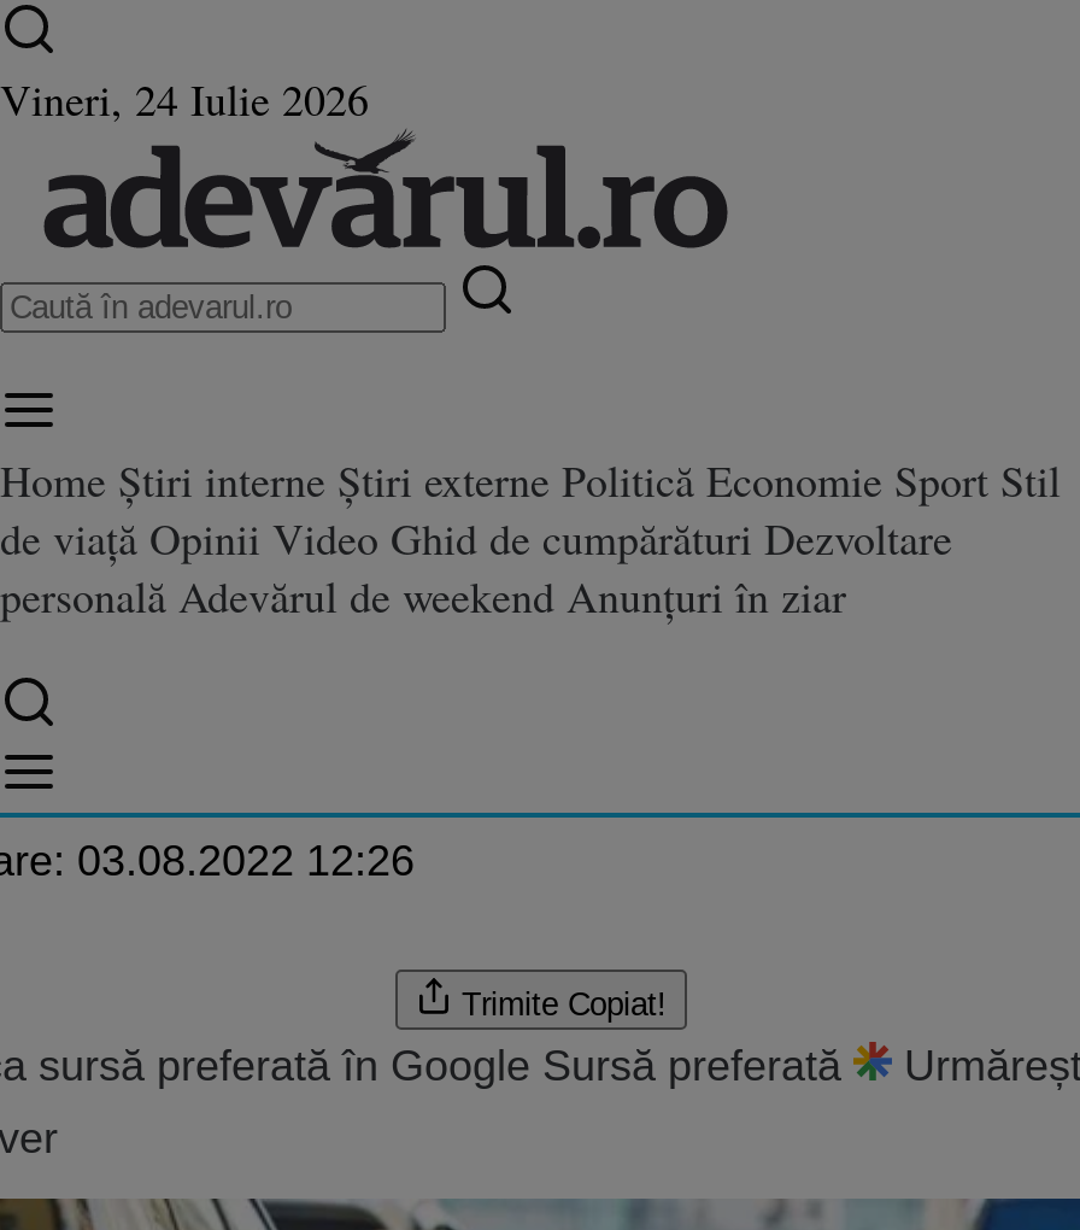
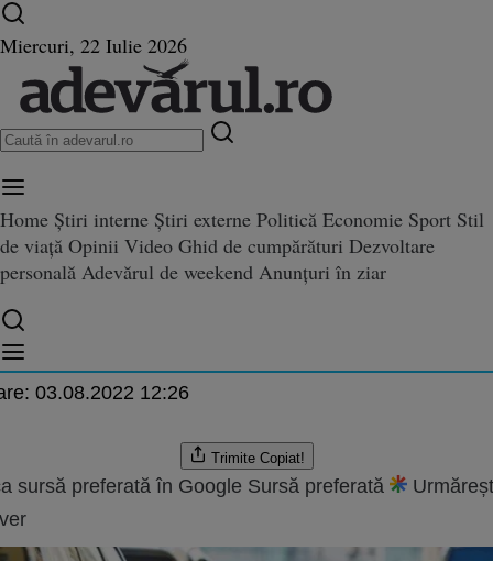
[0,70,369,128] Vineri, 24 Iulie 2026 -> [0,32,187,58] Miercuri, 22 Iulie 2026

